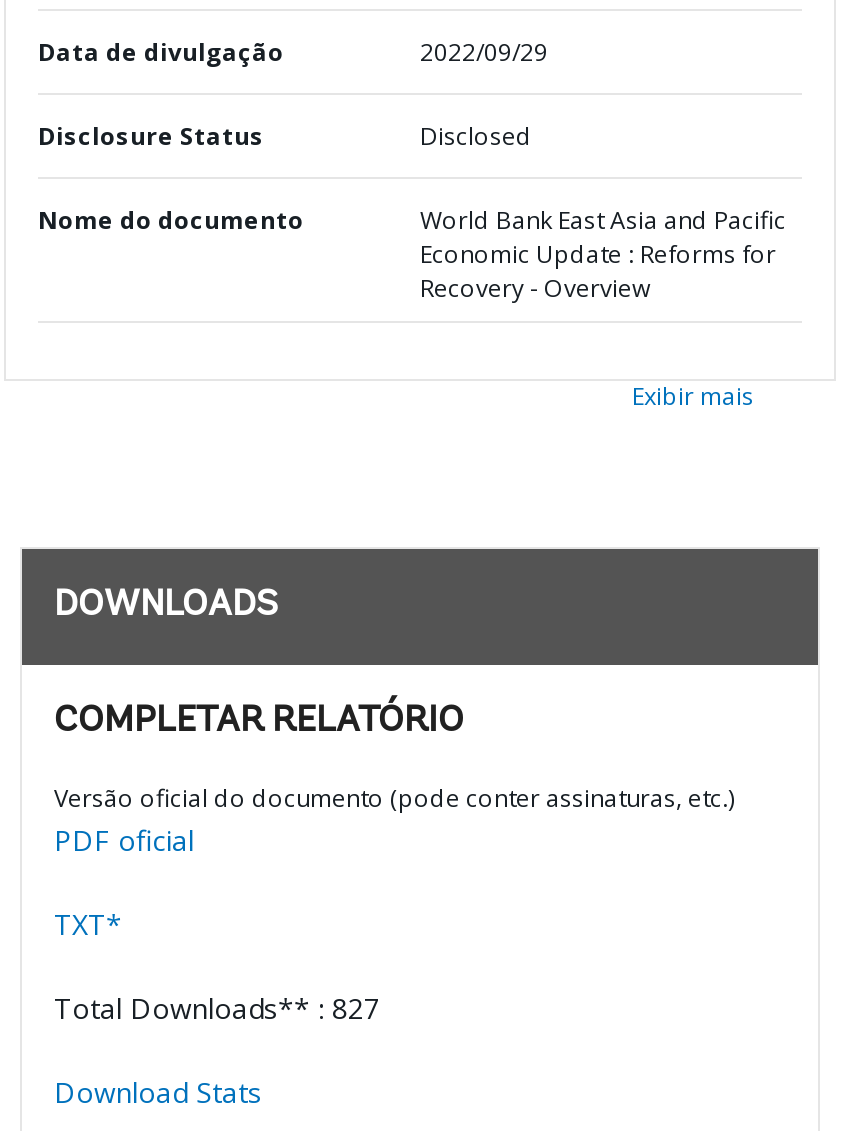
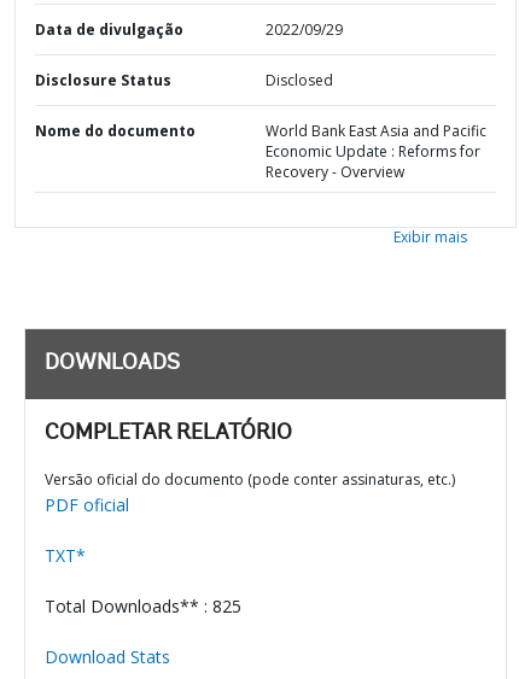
[54,989,380,1027] Total Downloads** : 827 -> [45,595,241,617] Total Downloads** : 825

